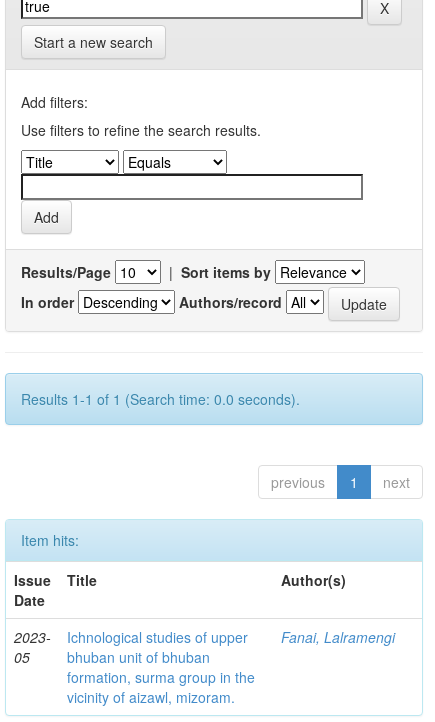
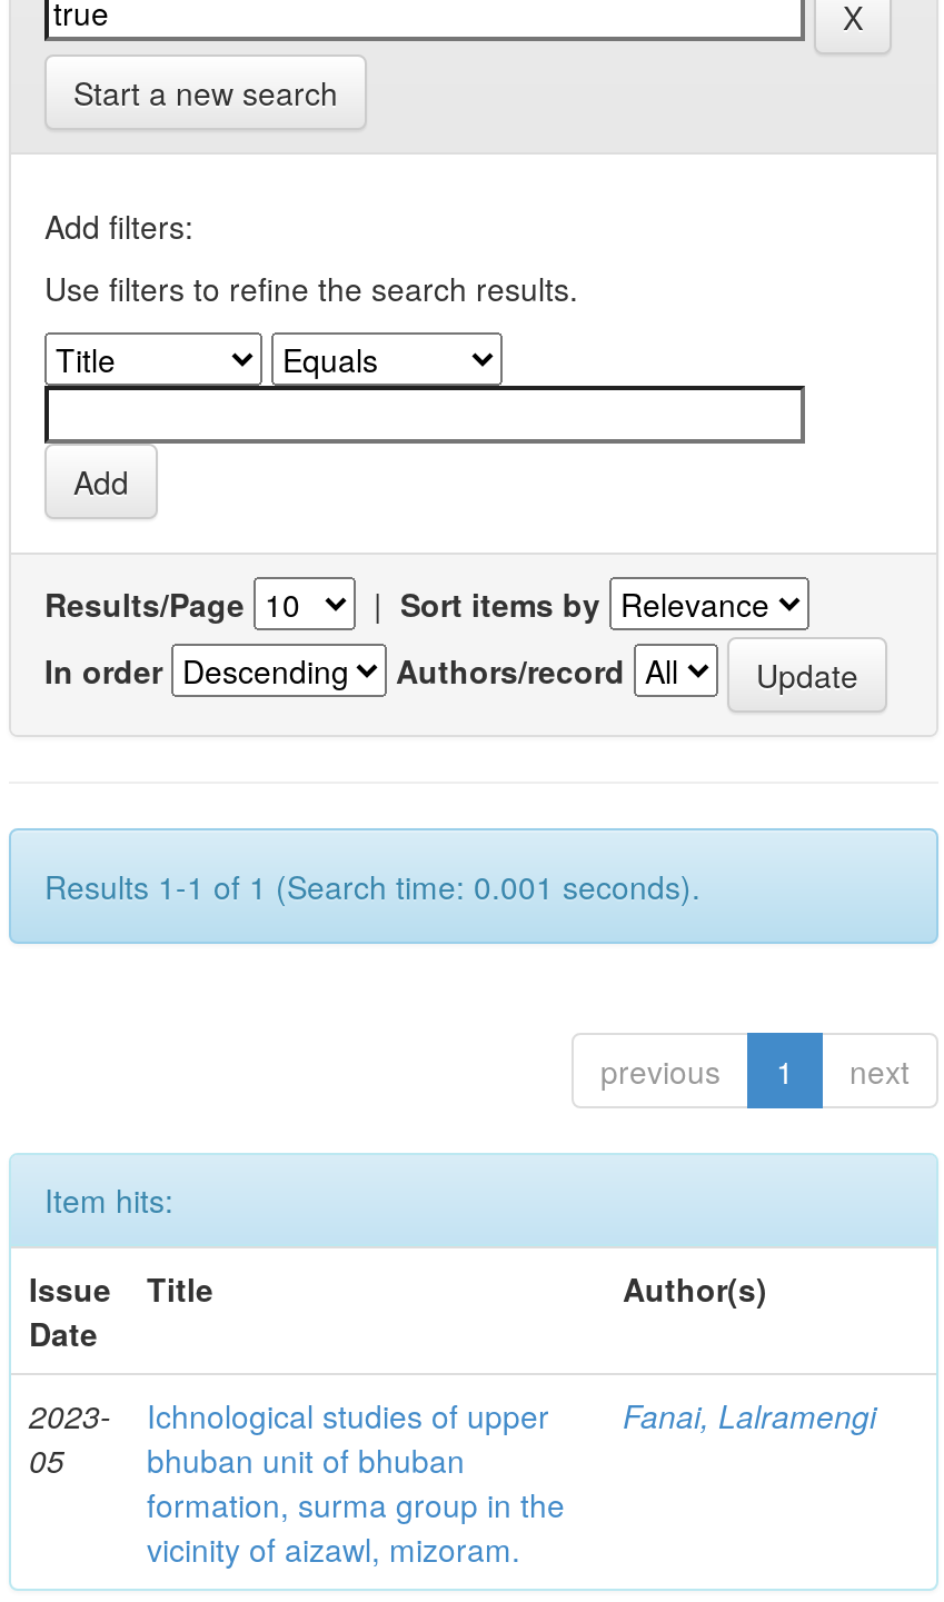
[21,389,300,409] Results 1-1 of 1 (Search time: 0.0 seconds). -> [44,864,700,908] Results 1-1 of 1 (Search time: 0.001 seconds).

